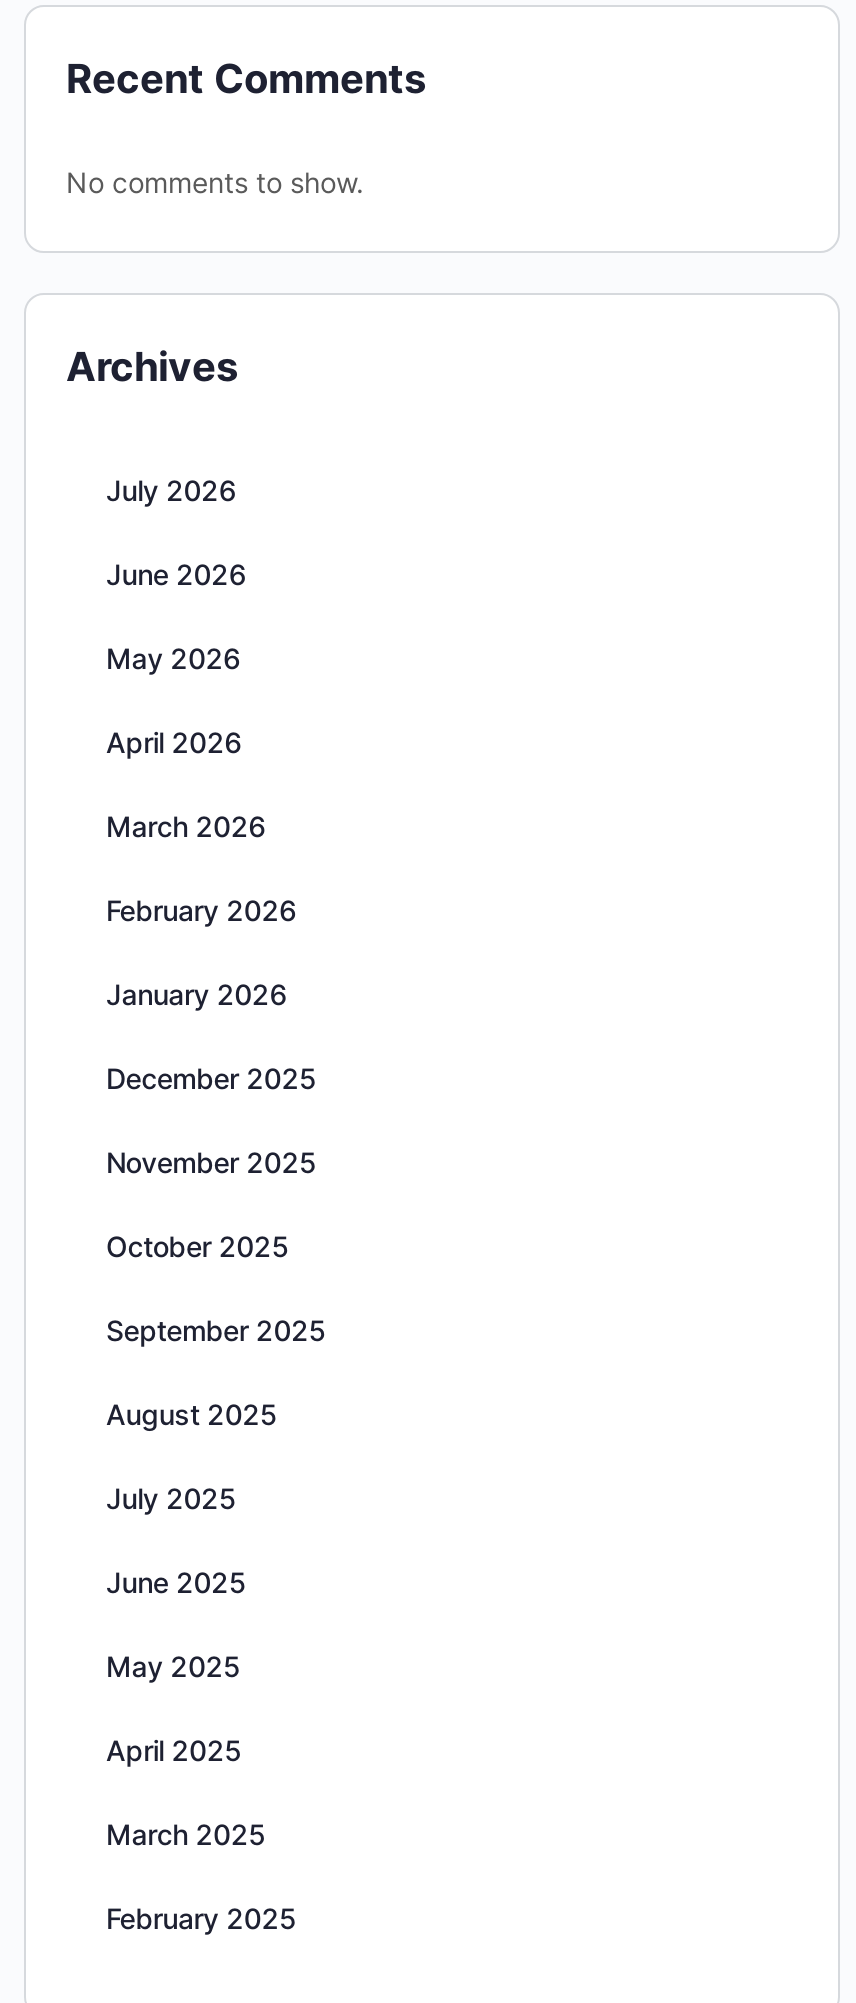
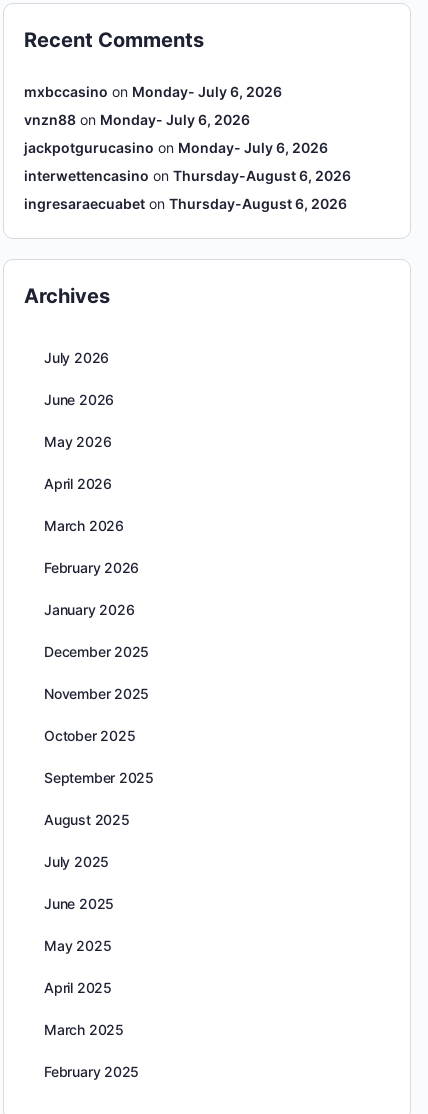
[66,165,364,199] No comments to show. -> [24,83,351,212] mxbccasino on Monday- July 6, 2026 | vnzn88 on Monday- July 6, 2026 | jackpotgurucasino on Monday- July 6, 2026 | interwettencasino on Thursday-August 6, 2026 | ingresaraecuabet on Thursday-August 6, 2026

